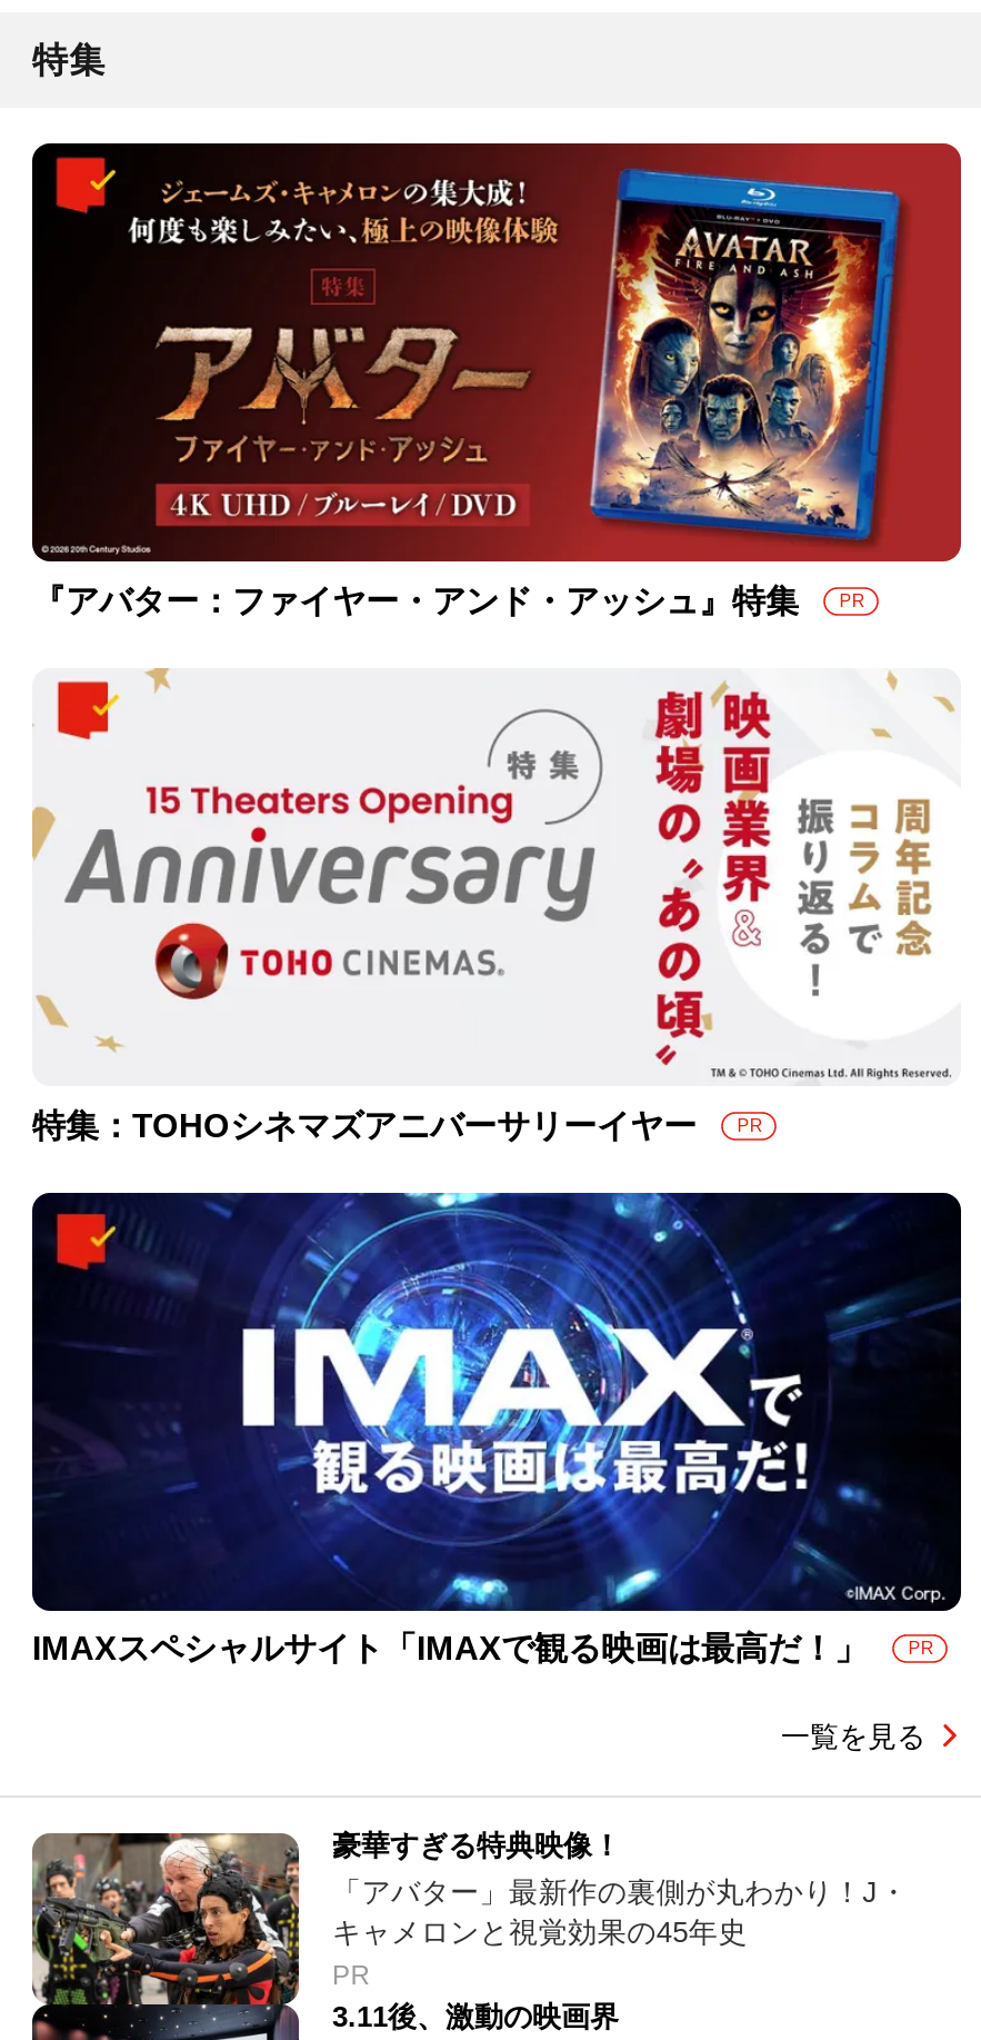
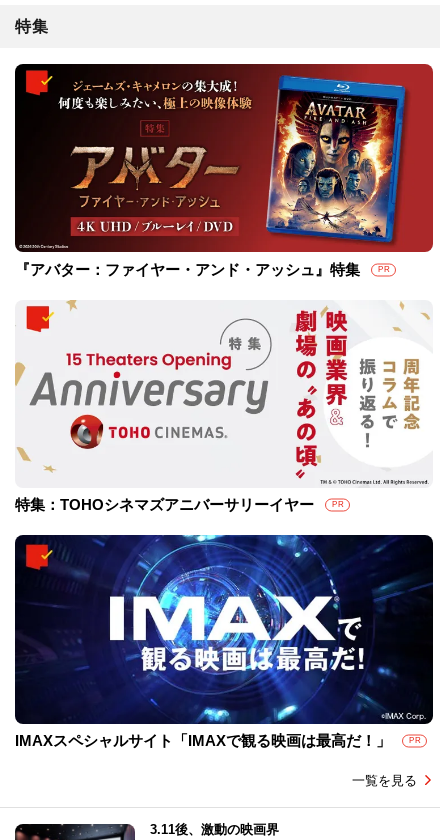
[32,1829,908,2007] [image] | 豪華すぎる特典映像！ | 「アバター」最新作の裏側が丸わかり！J・ | キャメロンと視覚効果の45年史 | PR -> none

